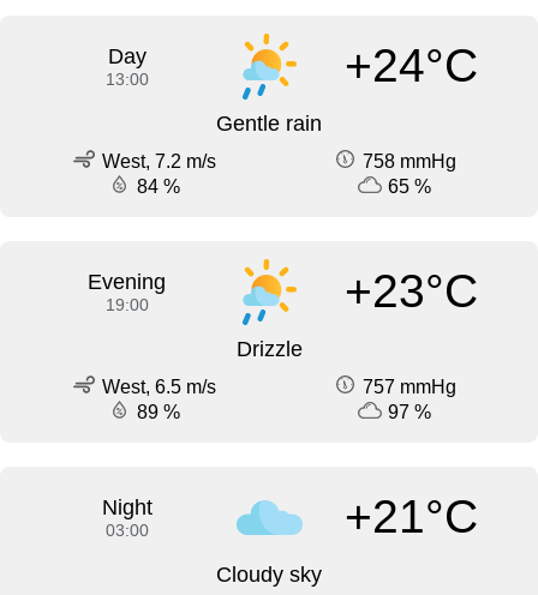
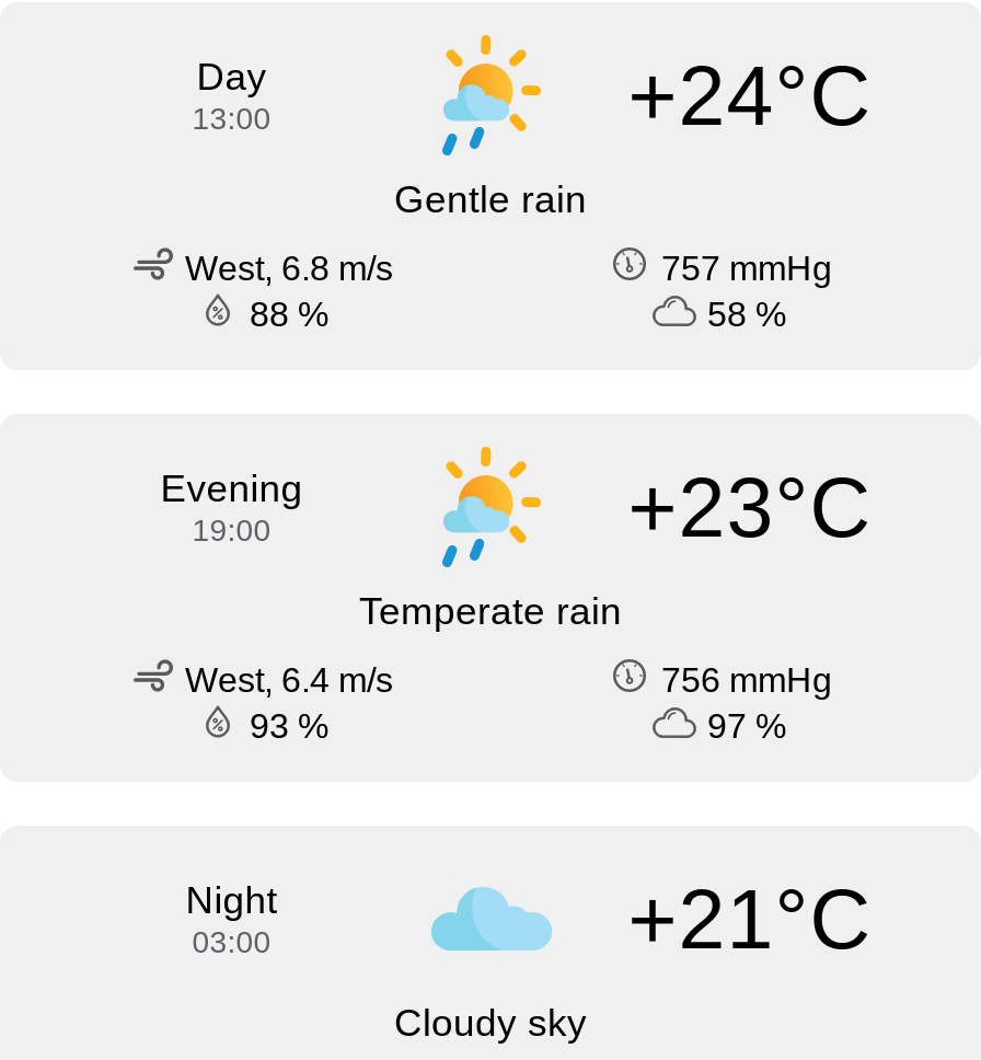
[101,151,216,171] West, 7.2 m/s -> [185,251,393,288] West, 6.8 m/s
[363,151,456,171] 758 mmHg -> [661,251,832,288] 757 mmHg
[137,176,180,196] 84 % -> [250,297,328,334] 88 %
[388,176,431,196] 65 % -> [707,297,786,334] 58 %
[236,337,302,361] Drizzle -> [359,591,622,634] Temperate rain
[101,376,456,422] West, 6.5 m/s | 757 mmHg | 89 % -> [185,663,832,746] West, 6.4 m/s | 756 mmHg | 93 %

